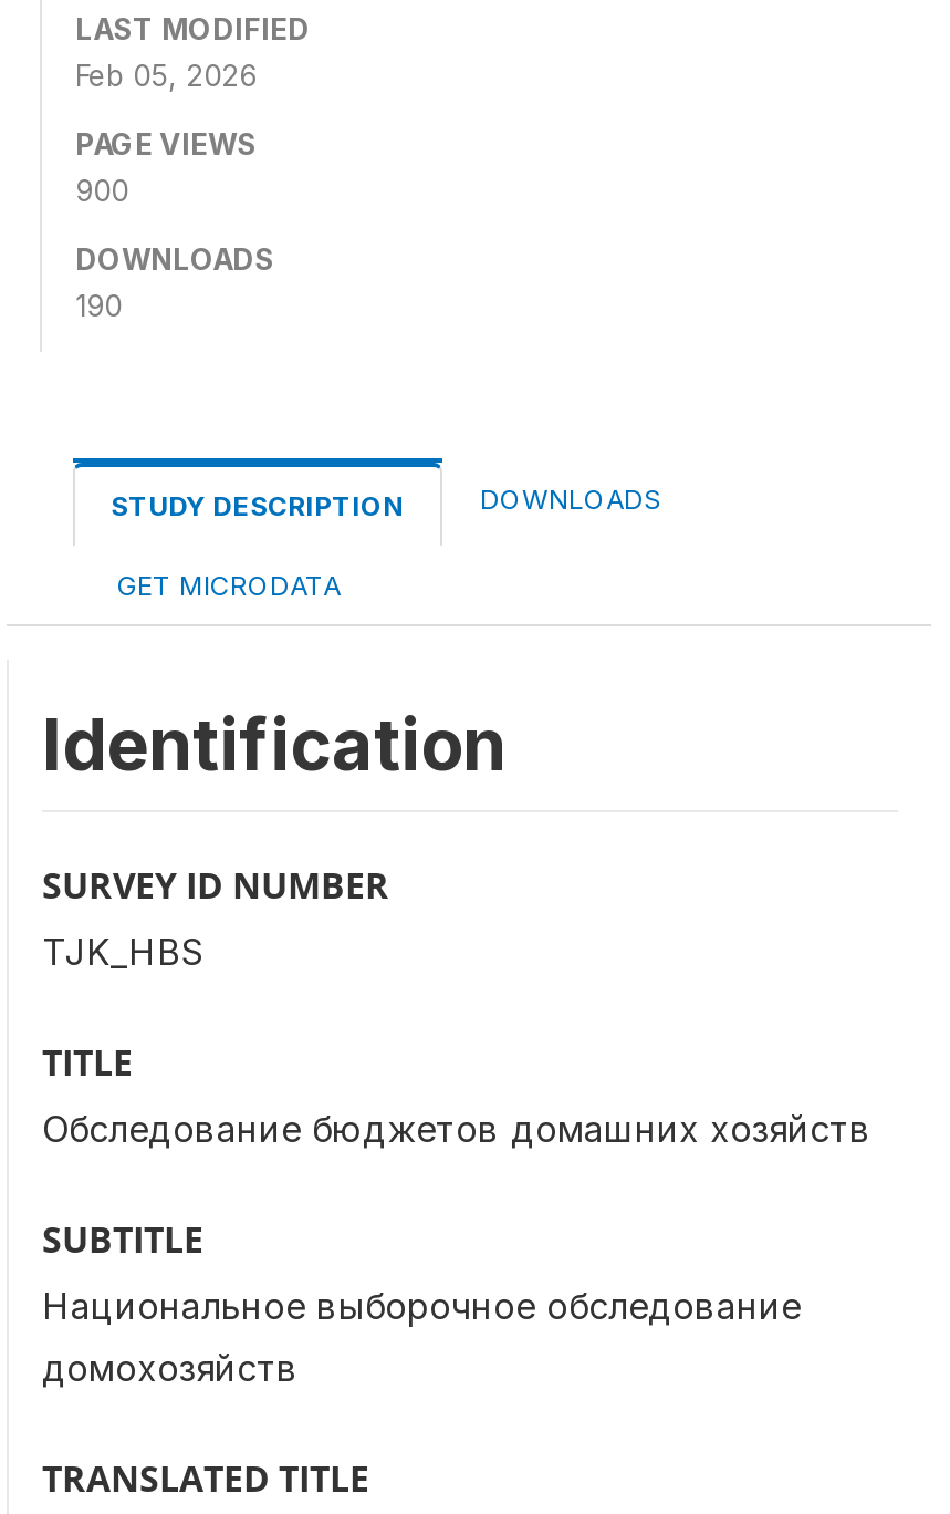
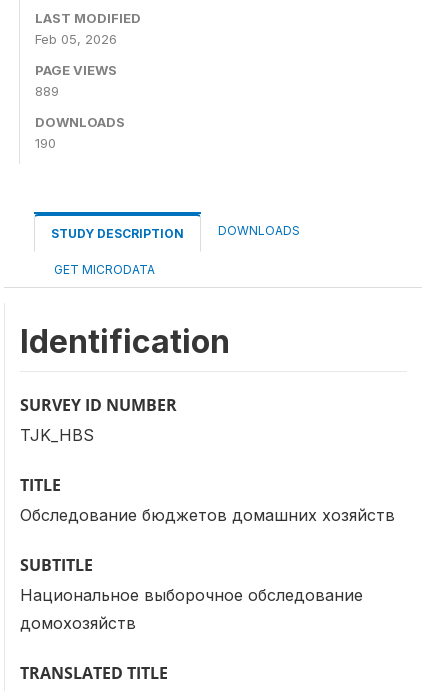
[75,172,128,207] 900 -> [35,82,59,98] 889

